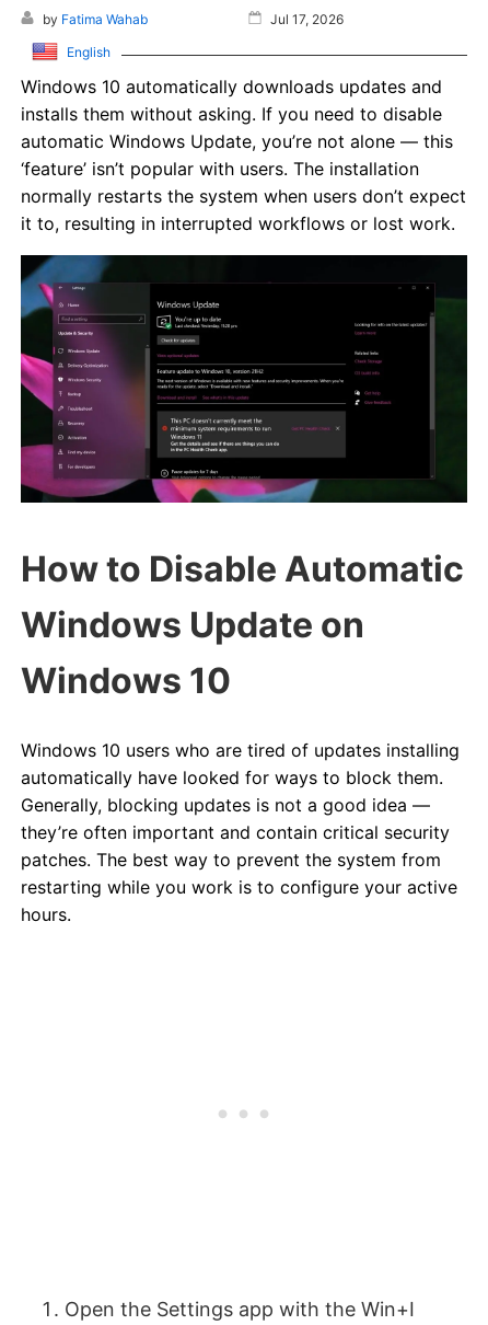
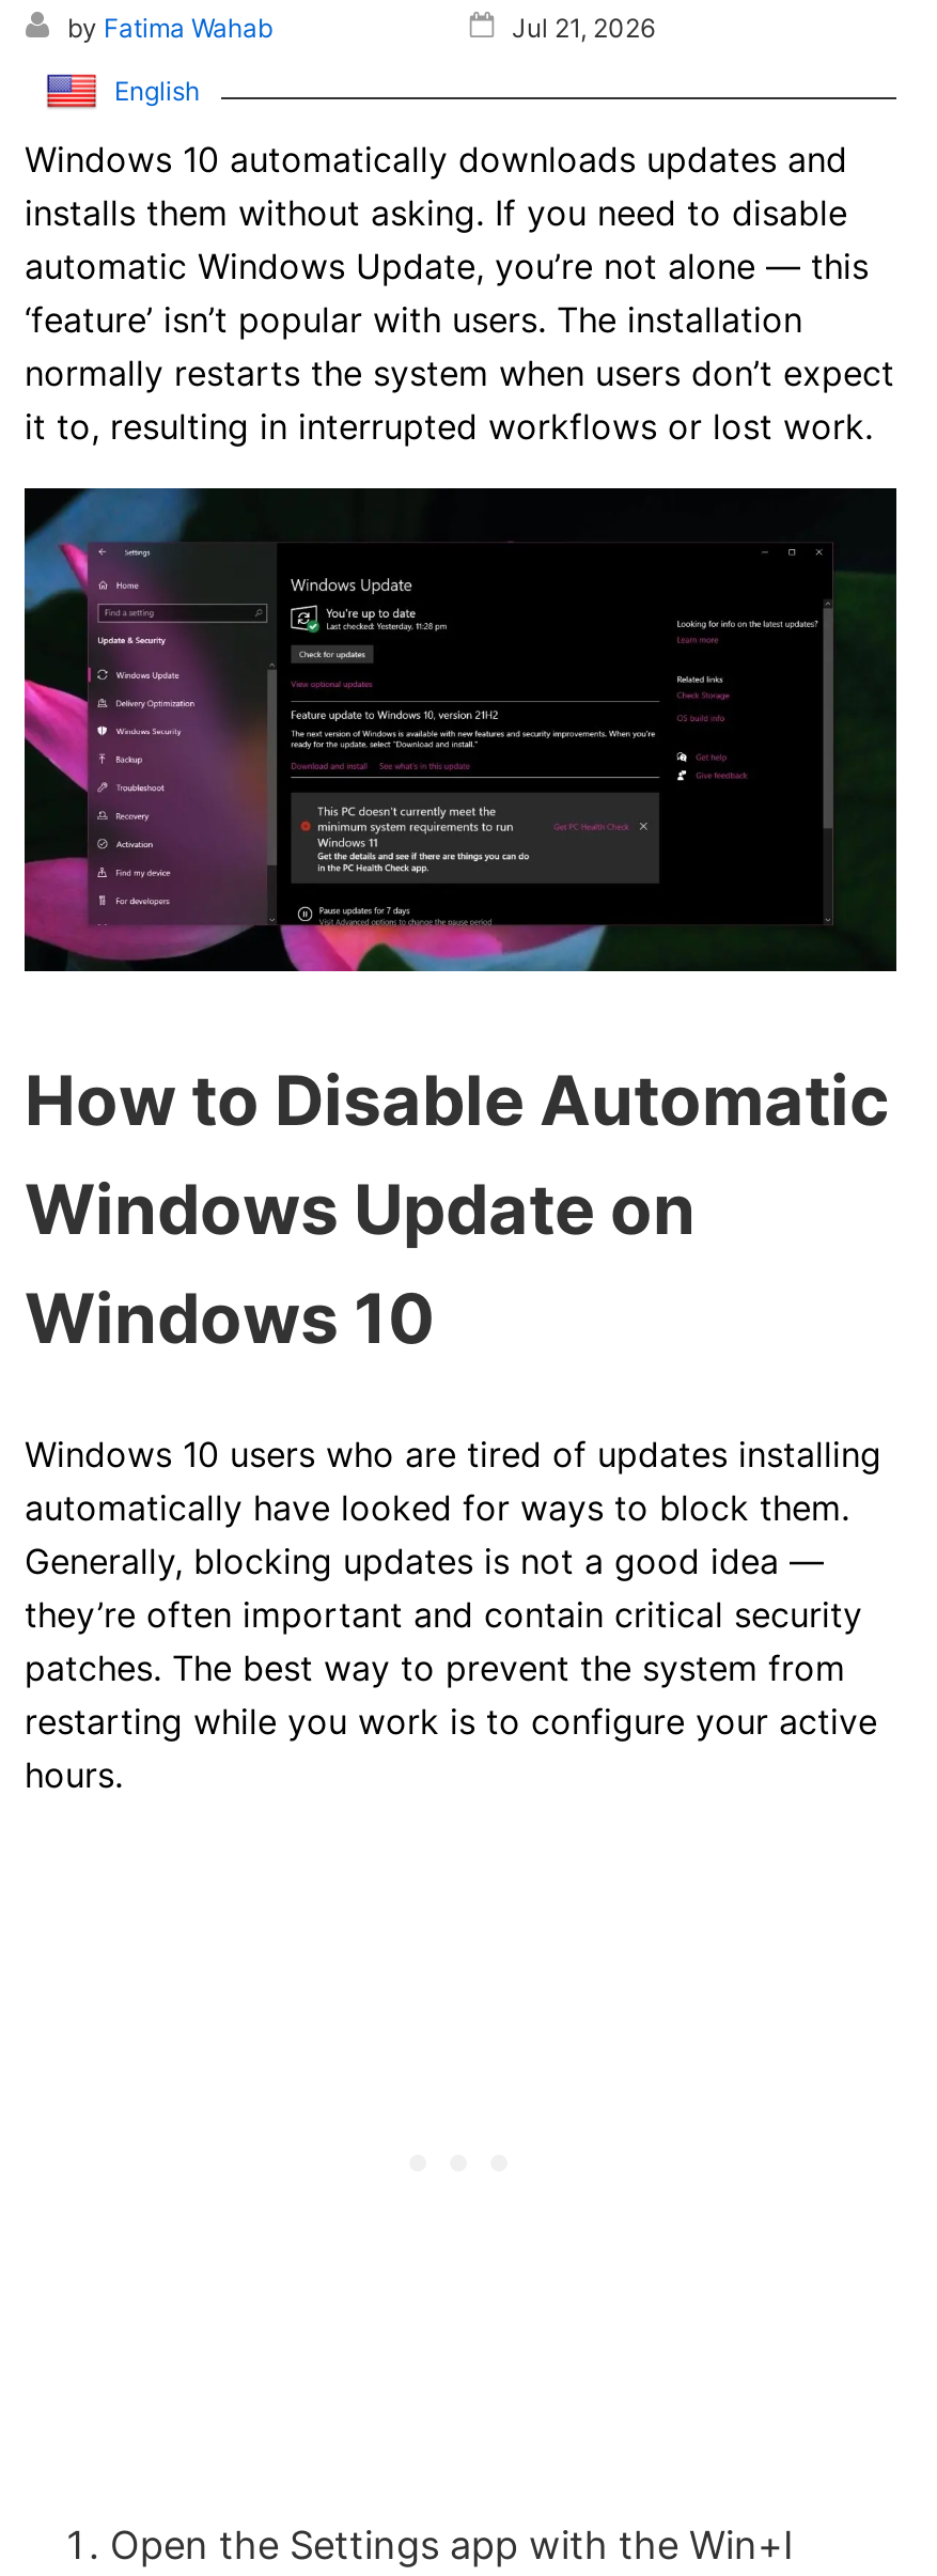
[267,11,344,27] Jul 17, 2026 -> [505,11,655,43] Jul 21, 2026

